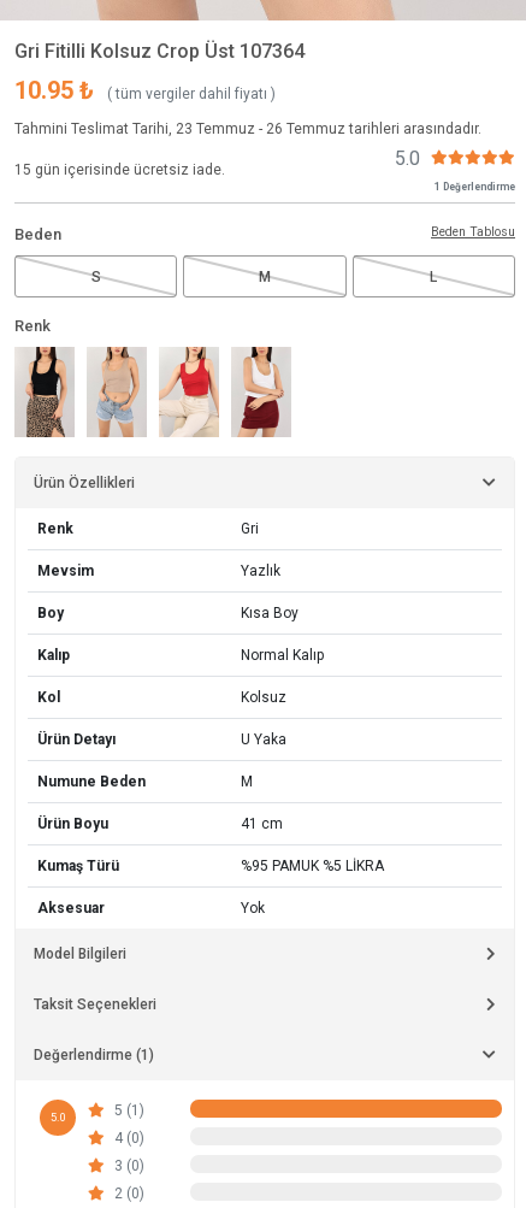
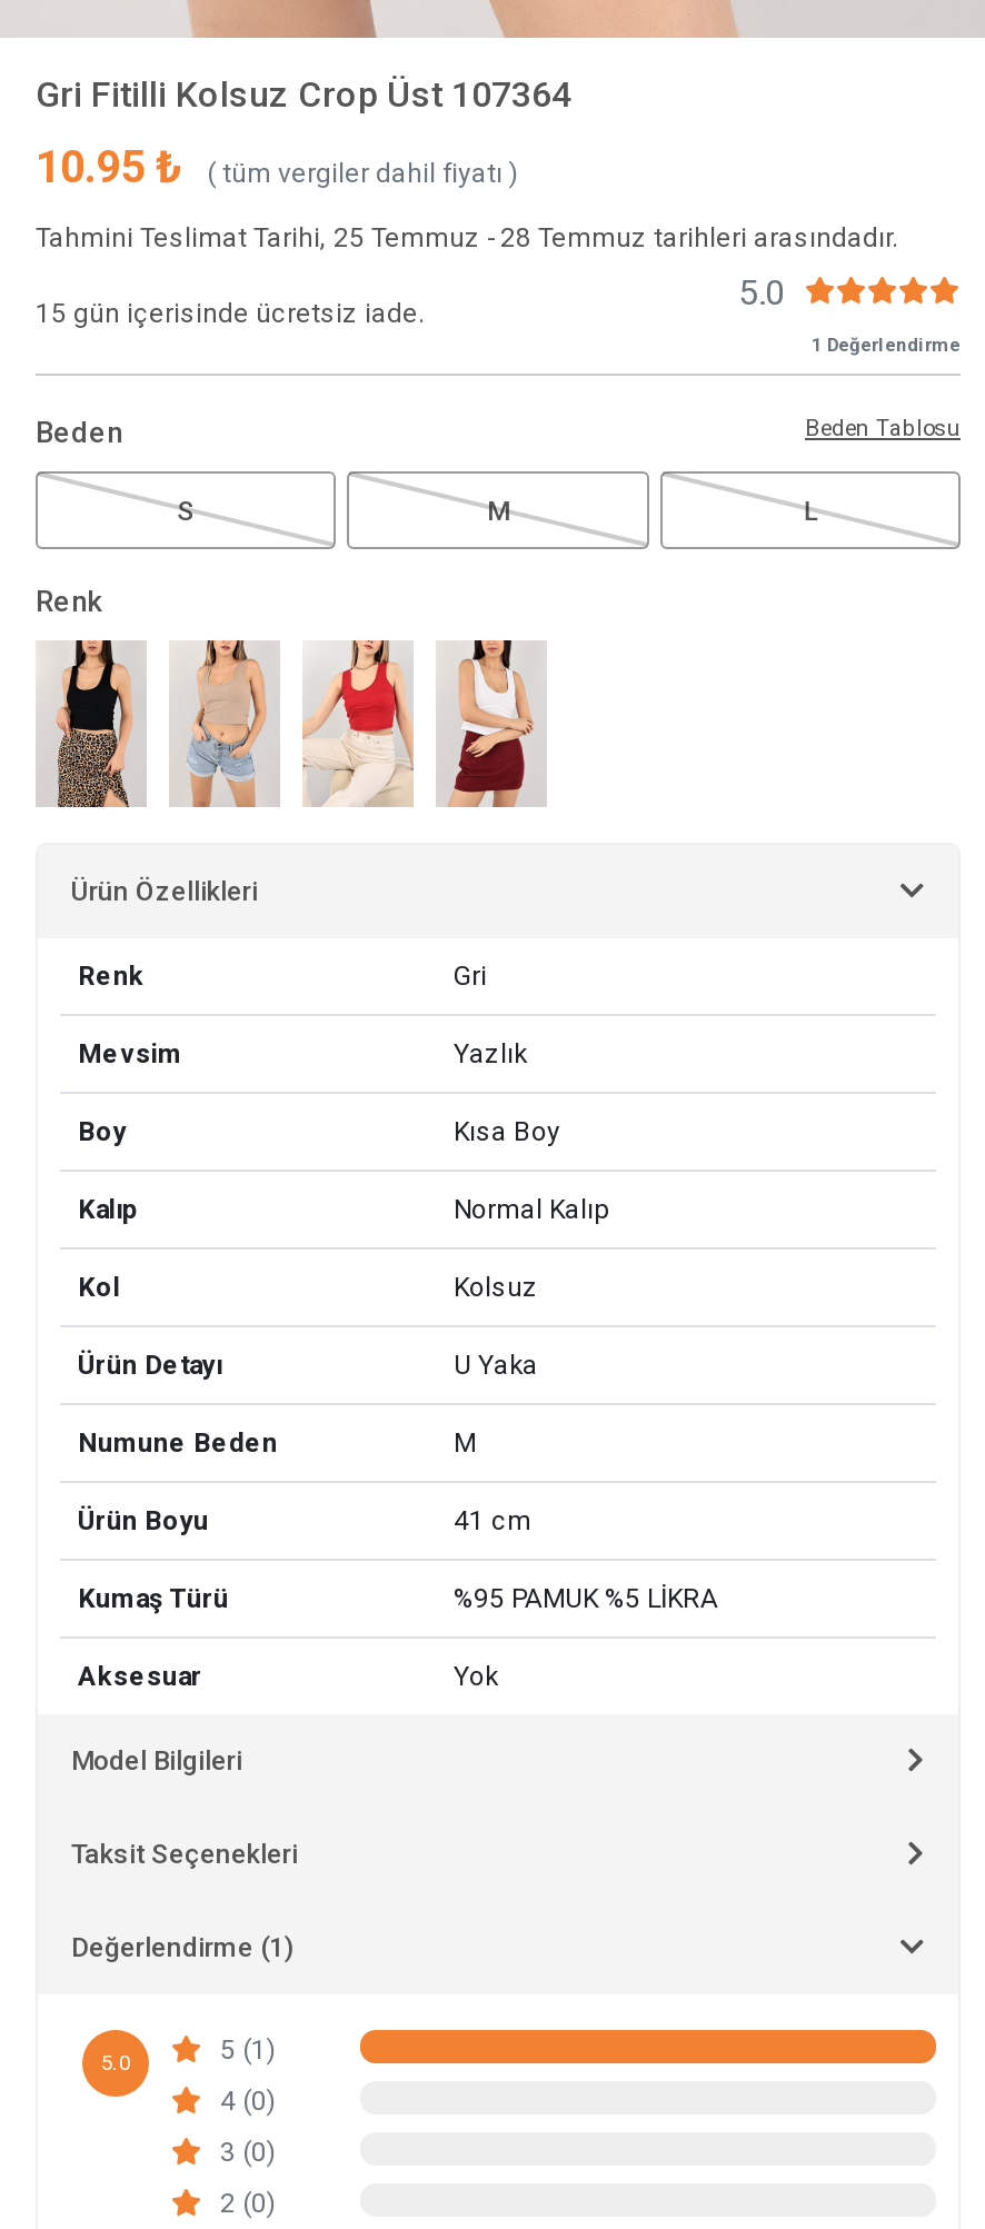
[14,120,481,137] Tahmini Teslimat Tarihi, 23 Temmuz - 26 Temmuz tarihleri arasındadır. -> [36,222,898,253] Tahmini Teslimat Tarihi, 25 Temmuz - 28 Temmuz tarihleri arasındadır.

